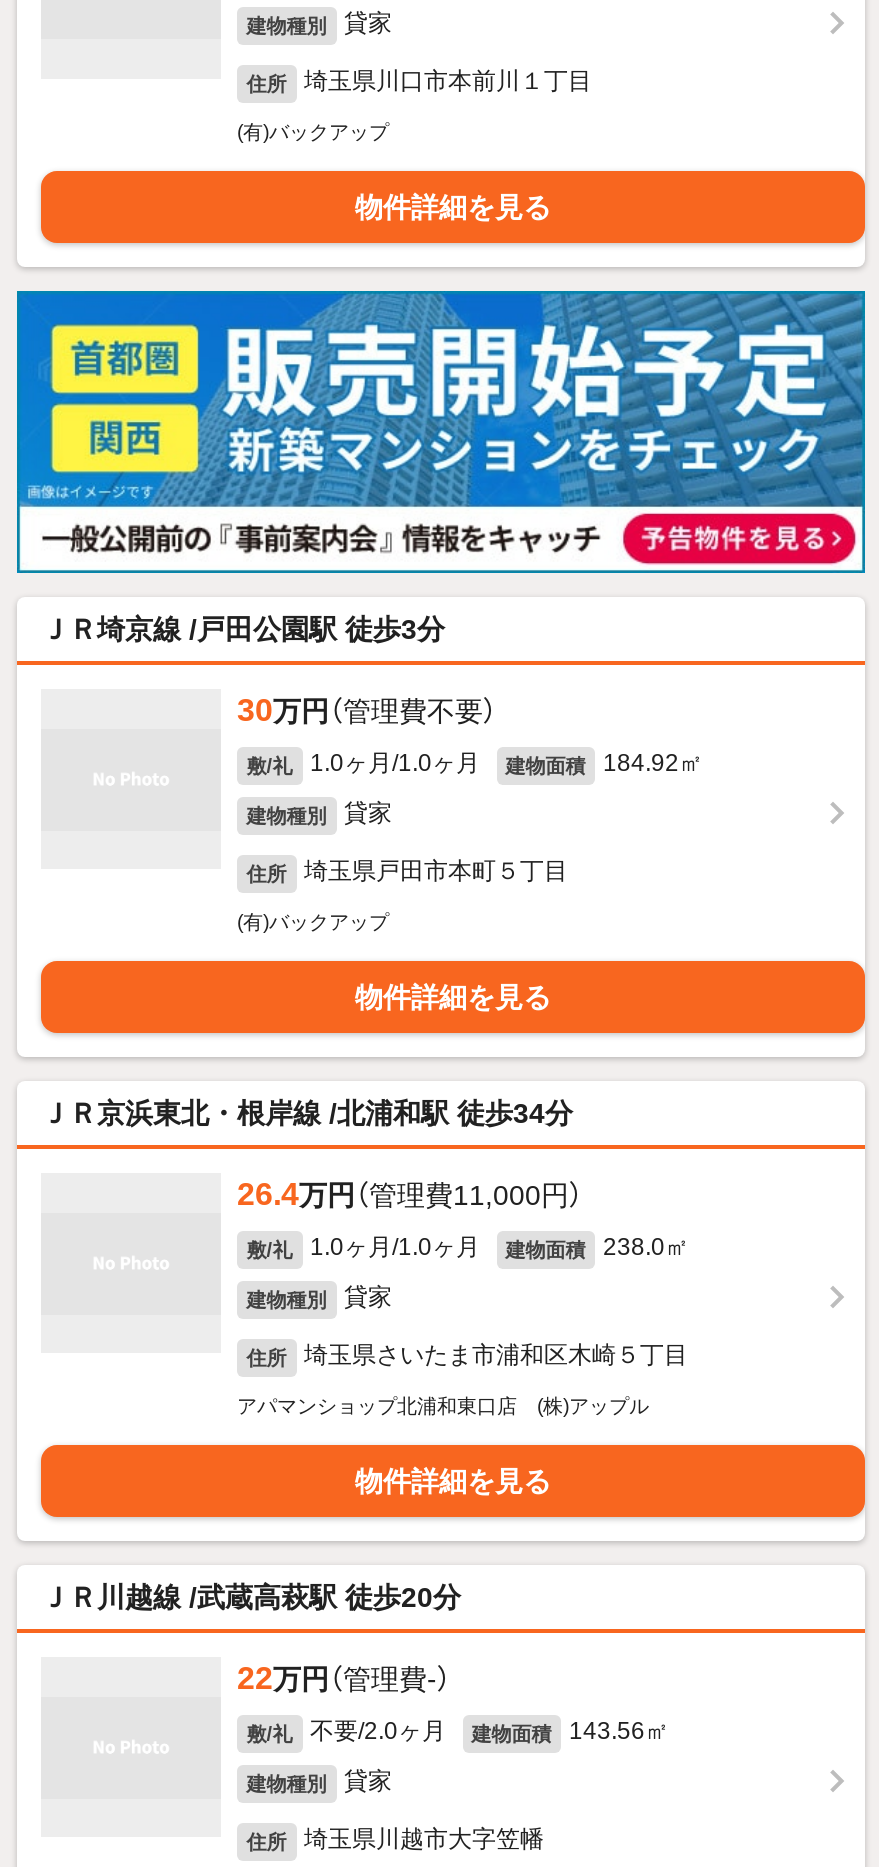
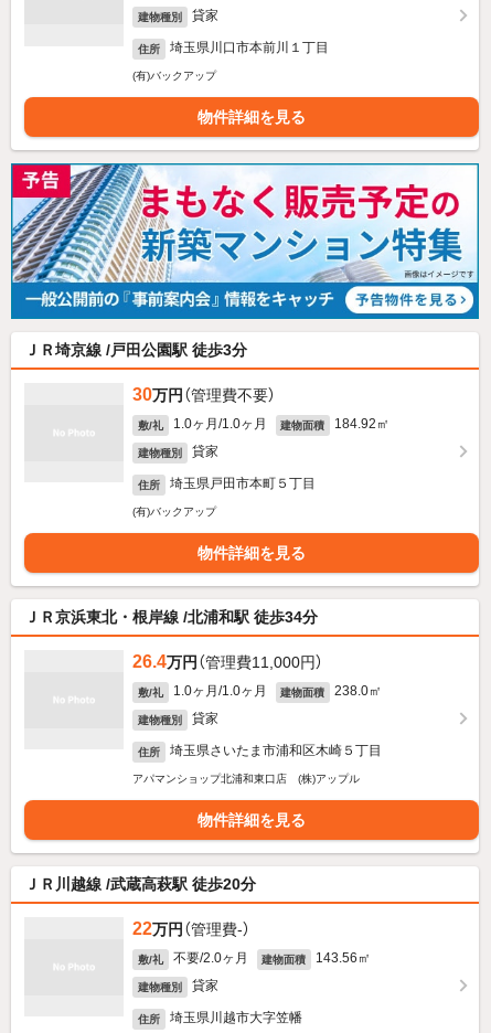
[17,291,865,573] [image] -> [11,163,479,319] [image]

